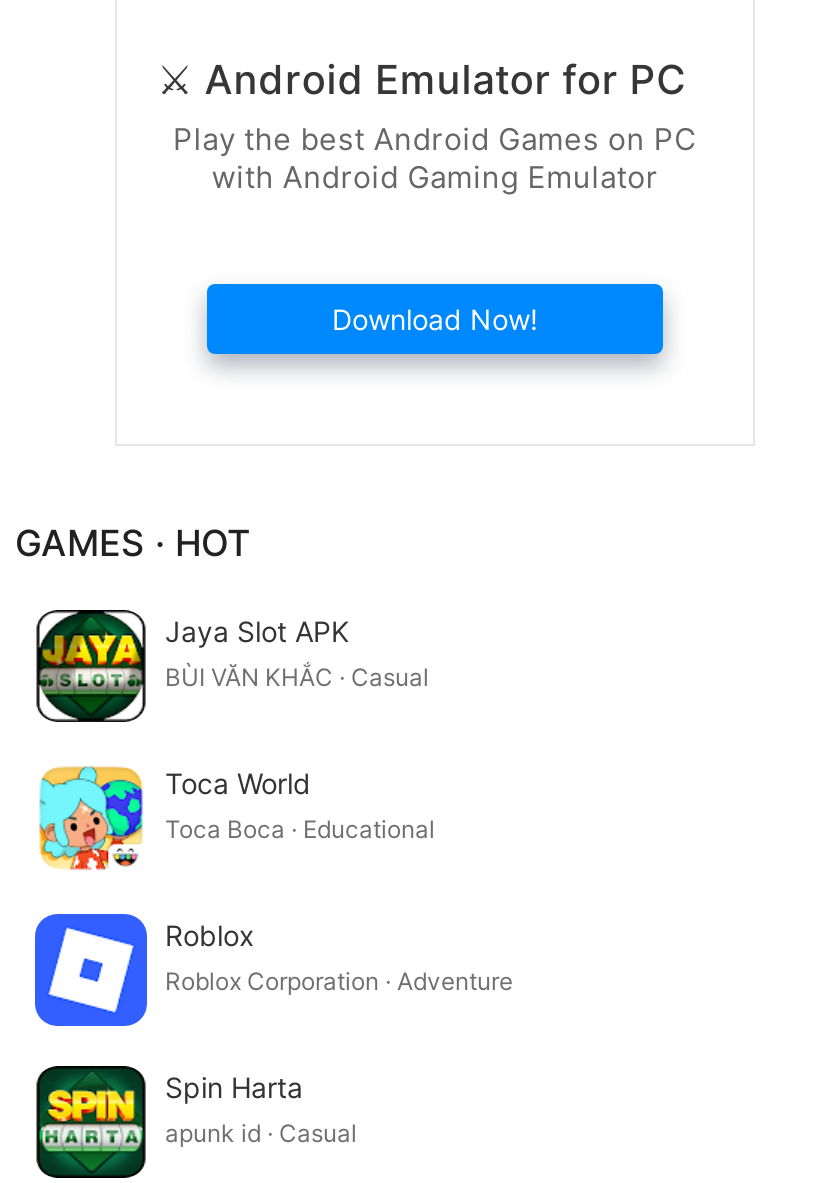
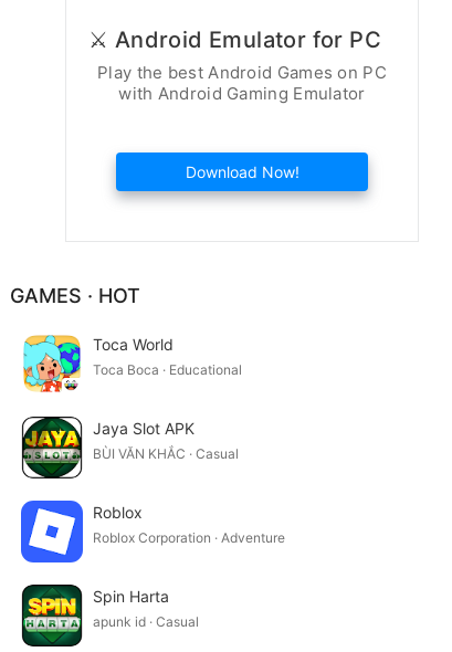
moved [35,608,429,724] -> [21,416,239,480]: [image] | Jaya Slot APK | BÙI VĂN KHẮC · Casual
moved [39,765,435,872] -> [23,334,242,393]: [image] | Toca World | Toca Boca · Educational

